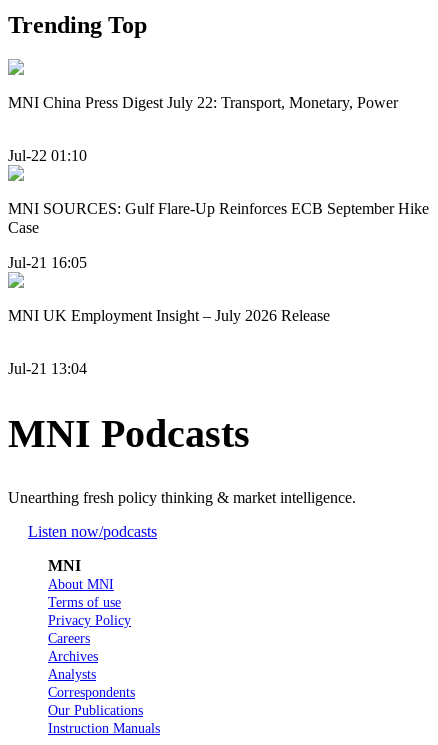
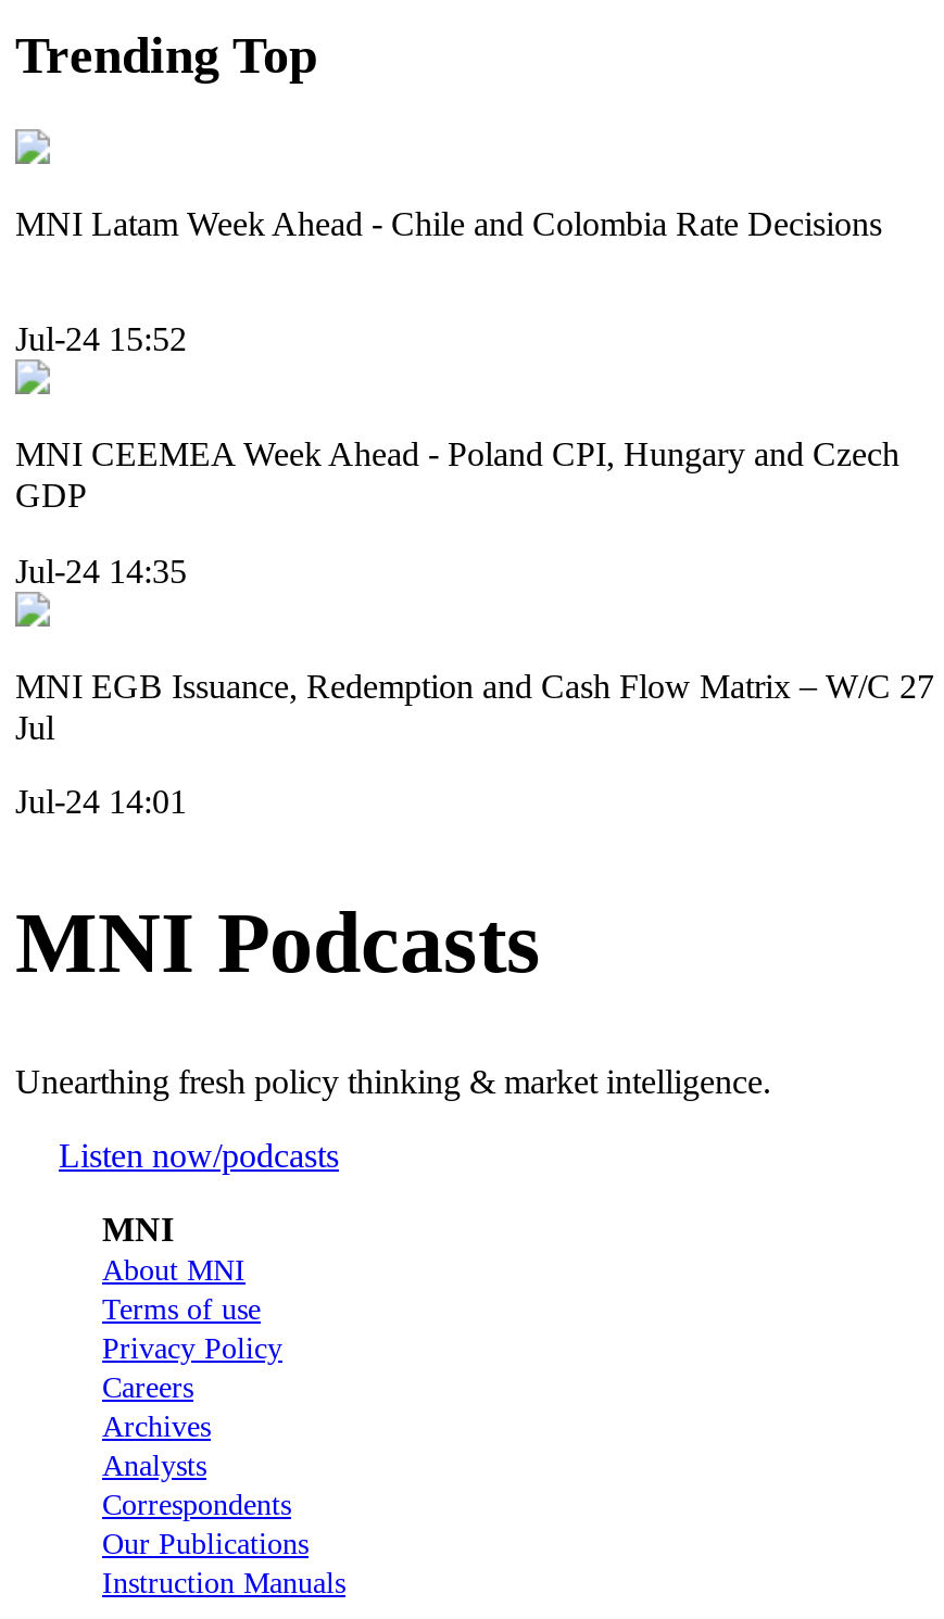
[8,94,398,111] MNI China Press Digest July 22: Transport, Monetary, Power -> [15,205,882,242] MNI Latam Week Ahead - Chile and Colombia Rate Decisions
[8,147,87,164] Jul-22 01:10 -> [15,321,187,358] Jul-24 15:52
[8,200,429,236] MNI SOURCES: Gulf Flare-Up Reinforces ECB September Hike | Case -> [15,436,899,514] MNI CEEMEA Week Ahead - Poland CPI, Hungary and Czech | GDP
[8,254,87,271] Jul-21 16:05 -> [15,552,187,589] Jul-24 14:35
[8,307,330,324] MNI UK Employment Insight – July 2026 Release -> [15,667,934,745] MNI EGB Issuance, Redemption and Cash Flow Matrix – W/C 27 | Jul
[8,360,87,377] Jul-21 13:04 -> [15,783,187,820] Jul-24 14:01

